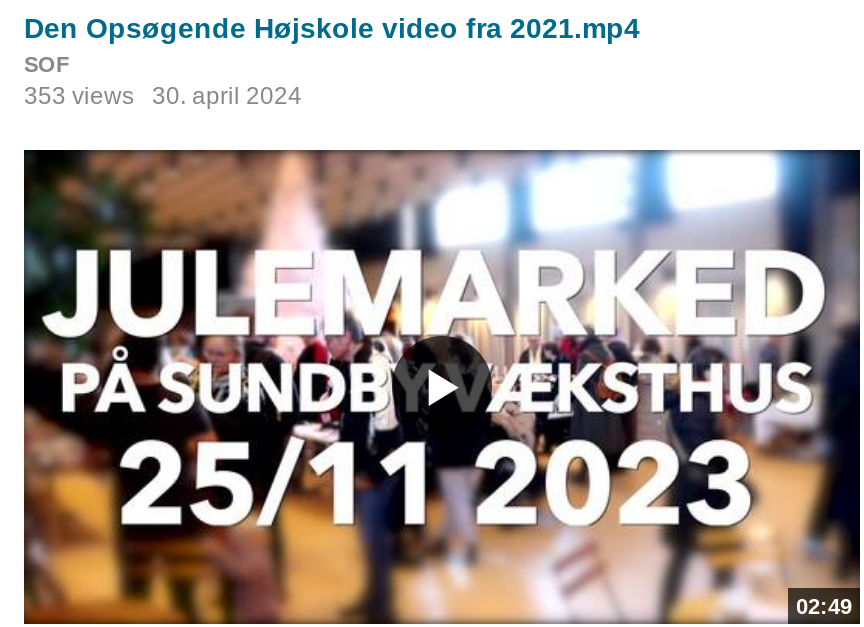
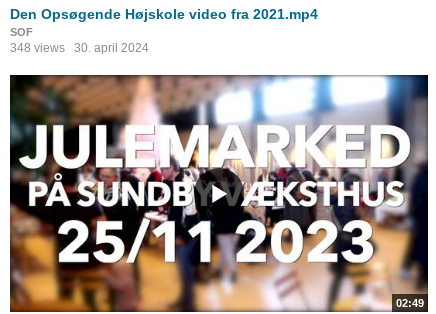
[24,82,302,110] 353 views 30. april 2024 -> [10,41,149,55] 348 views 30. april 2024

